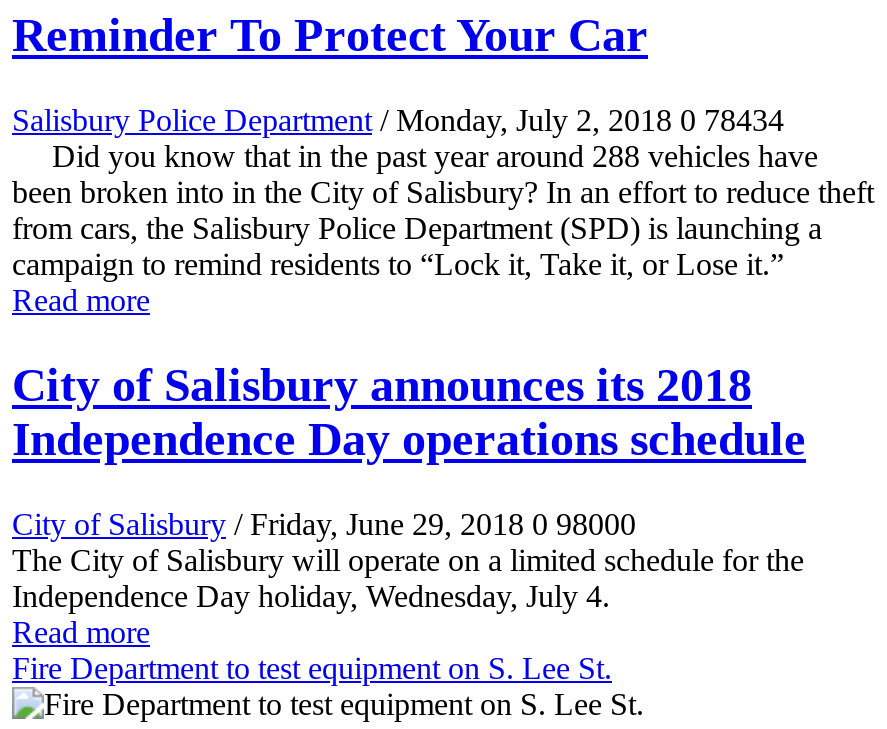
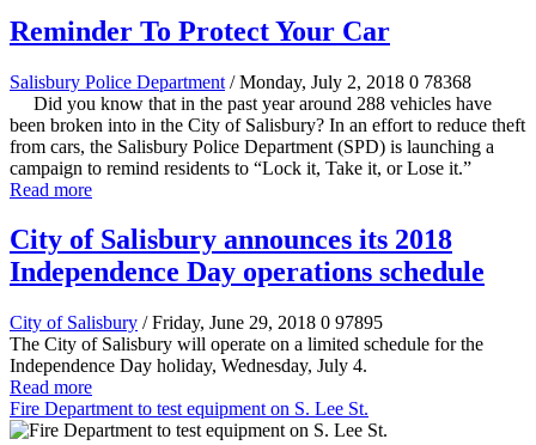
[12,103,784,137] Salisbury Police Department / Monday, July 2, 2018 0 78434 -> [10,71,471,92] Salisbury Police Department / Monday, July 2, 2018 0 78368
[12,507,636,541] City of Salisbury / Friday, June 29, 2018 0 98000 -> [10,313,383,333] City of Salisbury / Friday, June 29, 2018 0 97895

